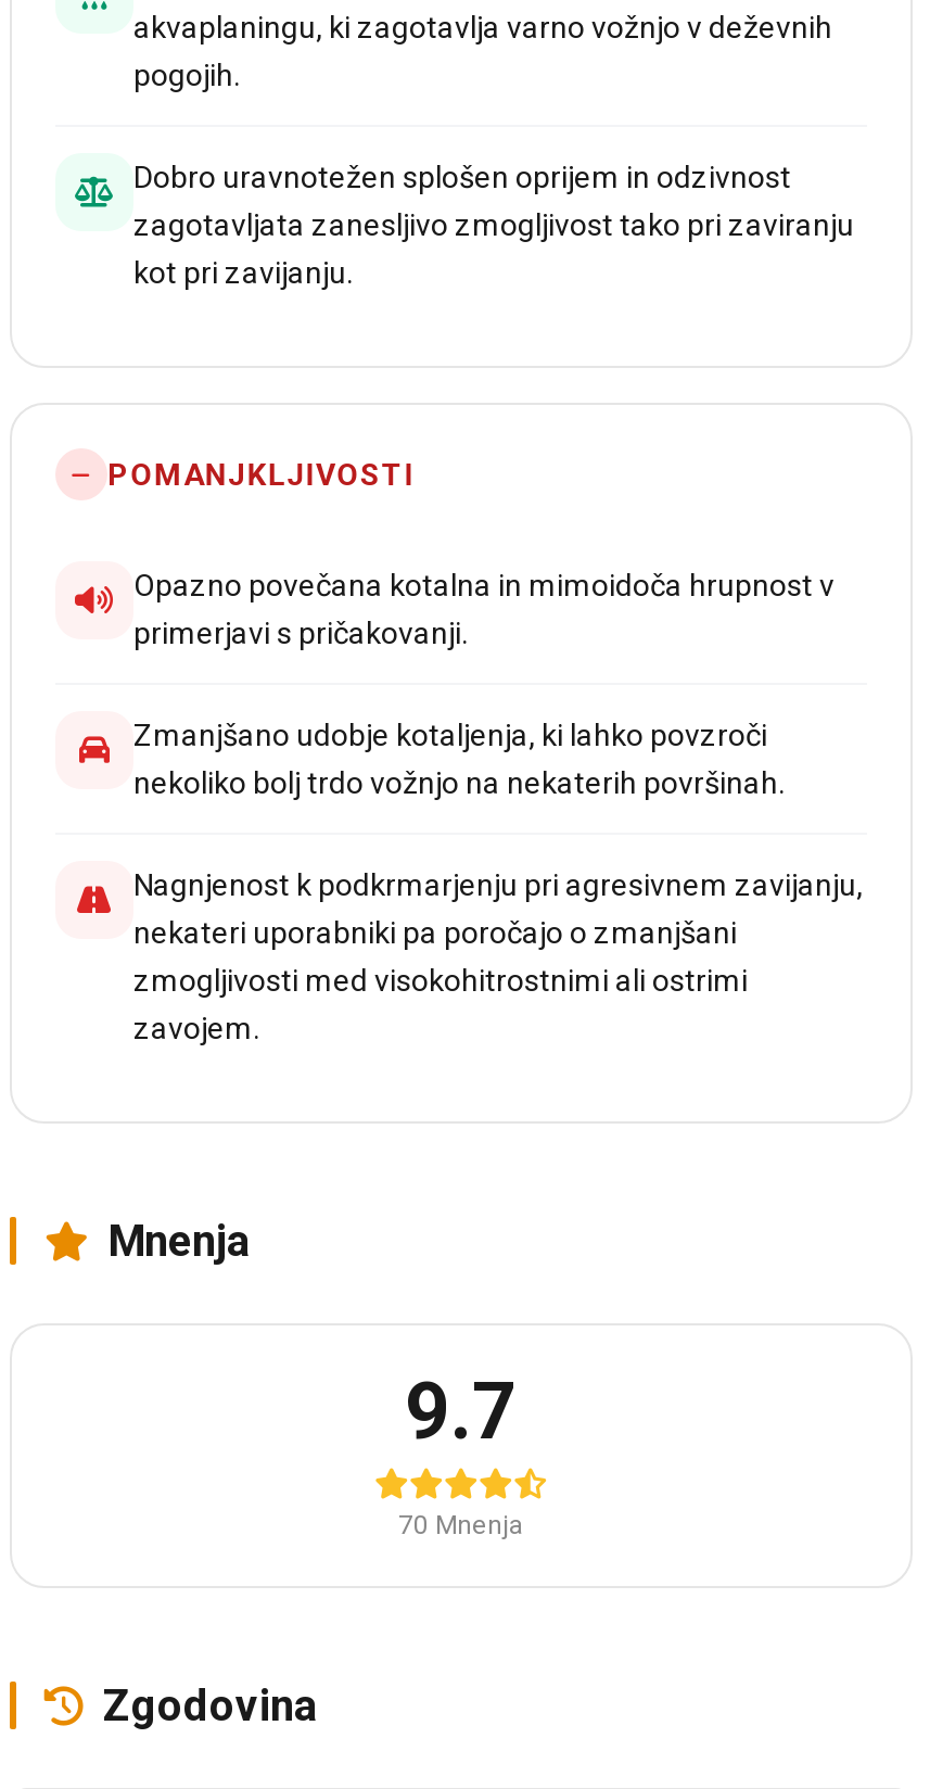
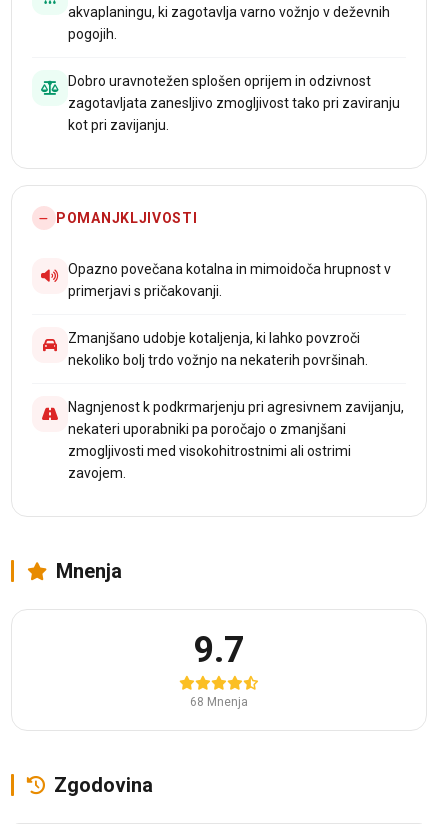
[398,1510,524,1540] 70 Mnenja -> [190,695,248,709] 68 Mnenja

